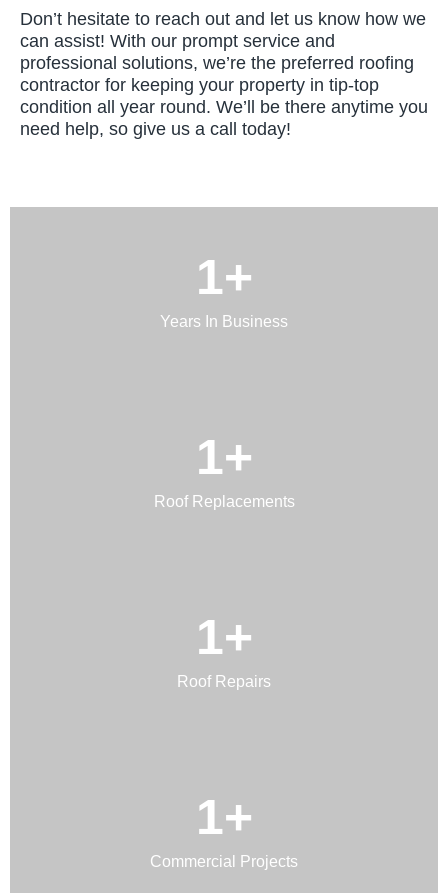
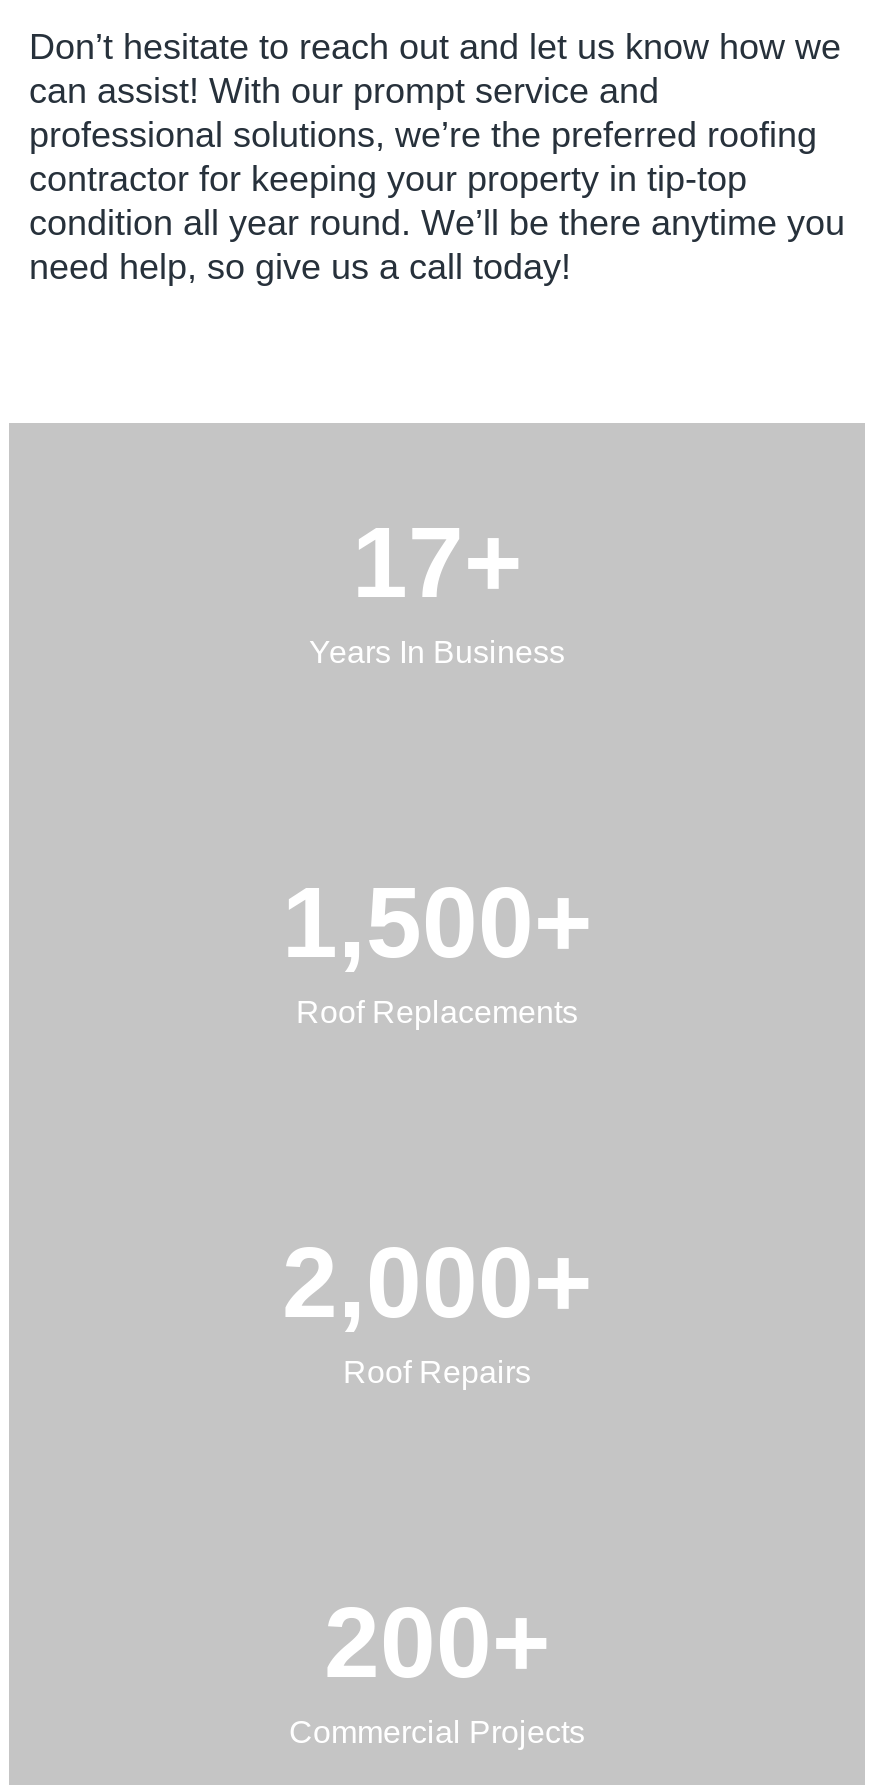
[195,249,252,305] 1+ -> [352,507,522,619] 17+
[195,429,252,485] 1+ -> [282,867,592,979] 1,500+
[195,609,252,665] 1+ -> [282,1227,592,1339] 2,000+
[195,789,252,845] 1+ -> [324,1587,550,1699] 200+

